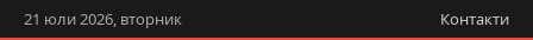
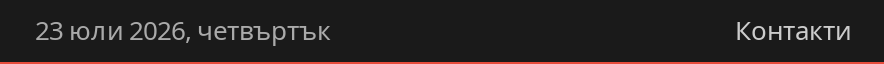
[24,8,182,29] 21 юли 2026, вторник -> [35,12,331,48] 23 юли 2026, четвъртък

